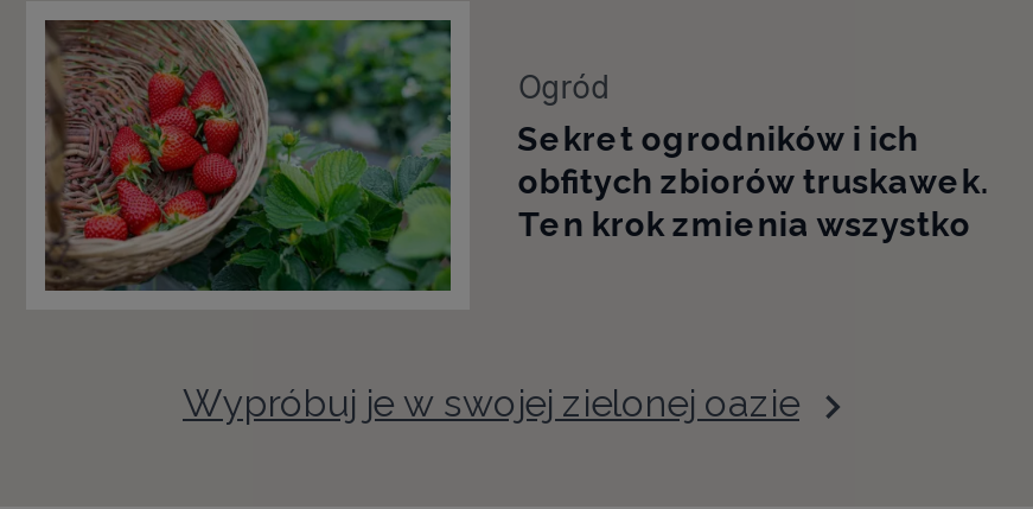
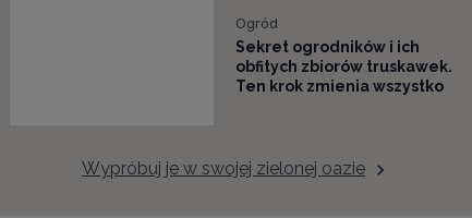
[43,17,453,294] [image] -> none

